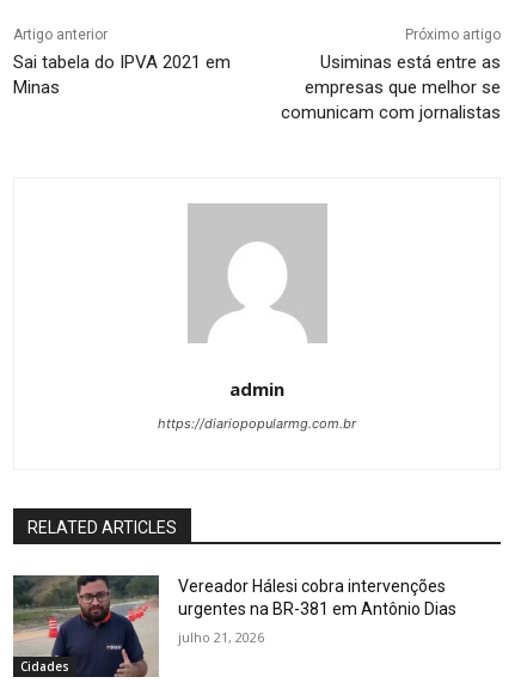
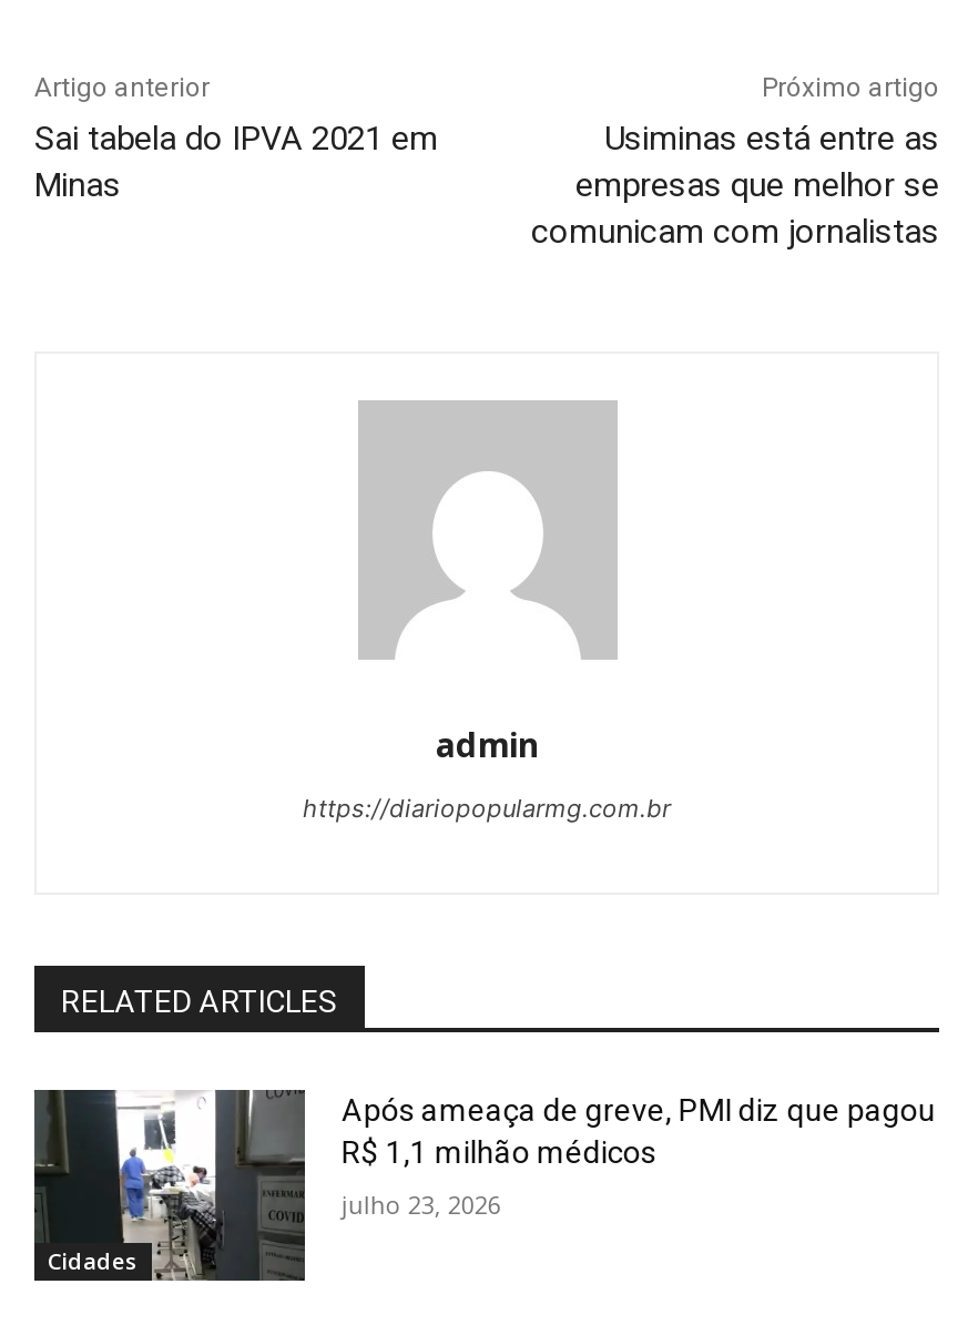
[12,574,457,678] [image] | Vereador Hálesi cobra intervenções | urgentes na BR-381 em Antônio Dias -> [32,1089,936,1282] [image] | Após ameaça de greve, PMI diz que pagou | R$ 1,1 milhão médicos
[179,628,265,646] julho 21, 2026 -> [341,1188,501,1221] julho 23, 2026

